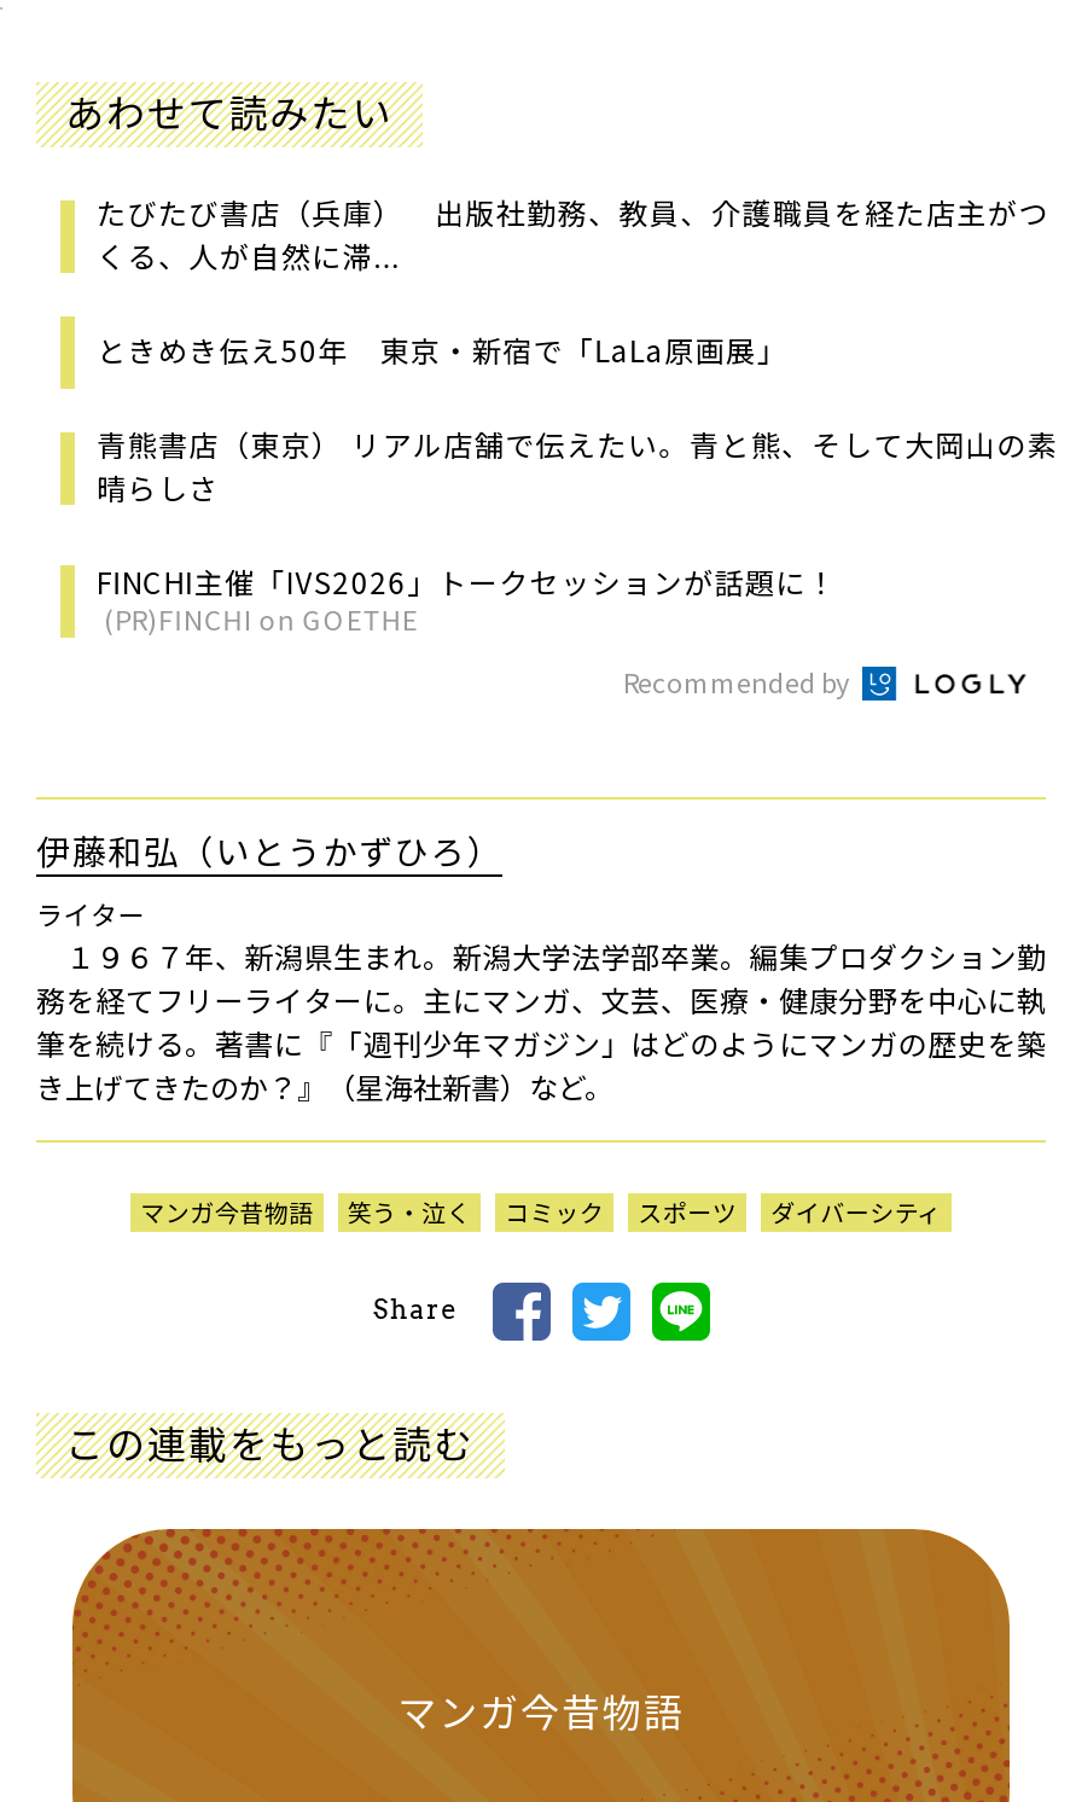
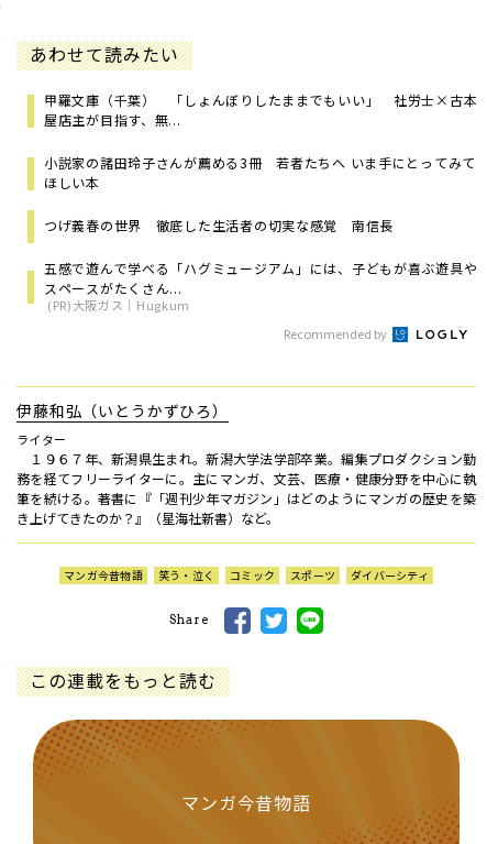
[97,190,1049,274] たびたび書店（兵庫） 出版社勤務、教員、介護職員を経た店主がつ | くる、人が自然に滞... -> [44,90,477,128] 甲羅文庫（千葉） 「しょんぼりしたままでもいい」 社労士×古本 | 屋店主が目指す、無...
[97,328,787,369] ときめき伝え50年 東京・新宿で「LaLa原画展」 -> [44,153,476,191] 小説家の諸田玲子さんが薦める3冊 若者たちへ いま手にとってみて | ほしい本
[97,422,1058,506] 青熊書店（東京） リアル店舗で伝えたい。青と熊、そして大岡山の素 | 晴らしさ -> [44,215,394,234] つげ義春の世界 徹底した生活者の切実な感覚 南信長
[97,559,837,637] FINCHI主催「IVS2026」トークセッションが話題に！ | (PR)FINCHI on GOETHE -> [44,258,477,313] 五感で遊んで学べる「ハグミュージアム」には、子どもが喜ぶ遊具や | スペースがたくさん... | (PR)大阪ガス｜Hugkum

